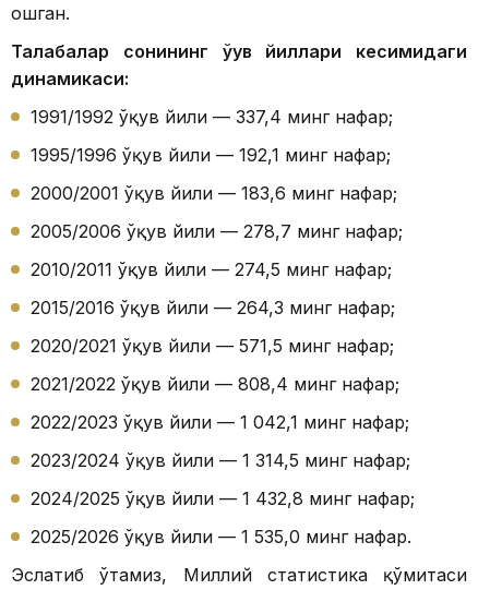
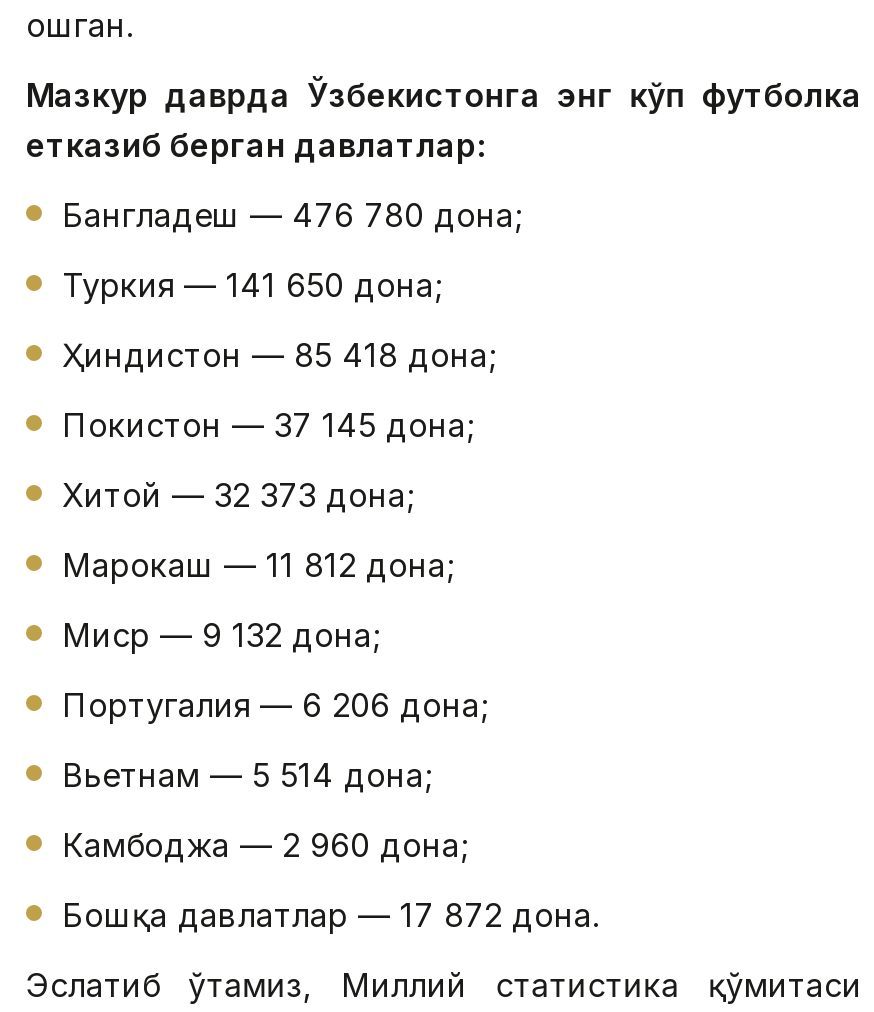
[11,41,467,548] Талабалар сонининг ўқув йиллари кесимидаги | динамикаси: | 1991/1992 ўқув йили — 337,4 минг нафар; | 1995/1996 ўқув йили — 192,1 минг нафар; | 2000/2001 ўқув йили — 183,6 минг нафар; | 2005/2006 ўқув йили — 278,7 минг нафар; | 2010/2011 ўқув йили — 274,5 минг нафар; | 2015/2016 ўқув йили — 264,3 минг нафар; | 2020/2021 ўқув йили — 571,5 минг нафар; | 2021/2022 ўқув йили — 808,4 минг нафар; | 2022/2023 ўқув йили — 1 042,1 минг нафар; | 2023/2024 ўқув йили — 1 314,5 минг нафар; | 2024/2025 ўқув йили — 1 432,8 минг нафар; | 2025/2026 ўқув йили — 1 535,0 минг нафар. -> [26,75,862,935] Мазкур даврда Ўзбекистонга энг кўп футболка | етказиб берган давлатлар: | Бангладеш — 476 780 дона; | Туркия — 141 650 дона; | Ҳиндистон — 85 418 дона; | Покистон — 37 145 дона; | Хитой — 32 373 дона; | Марокаш — 11 812 дона; | Миср — 9 132 дона; | Португалия — 6 206 дона; | Вьетнам — 5 514 дона; | Камбоджа — 2 960 дона; | Бошқа давлатлар — 17 872 дона.

